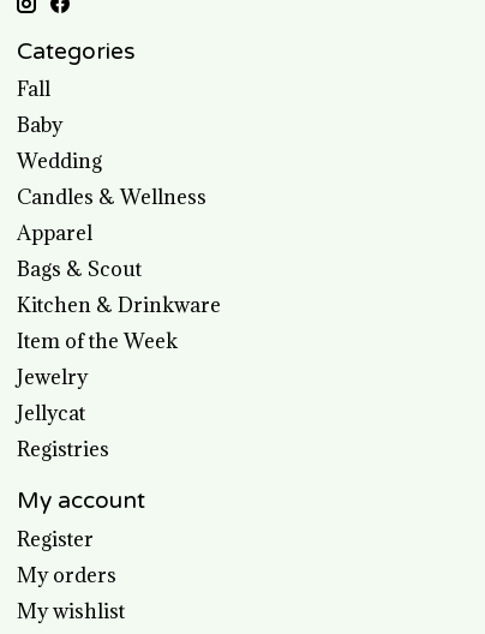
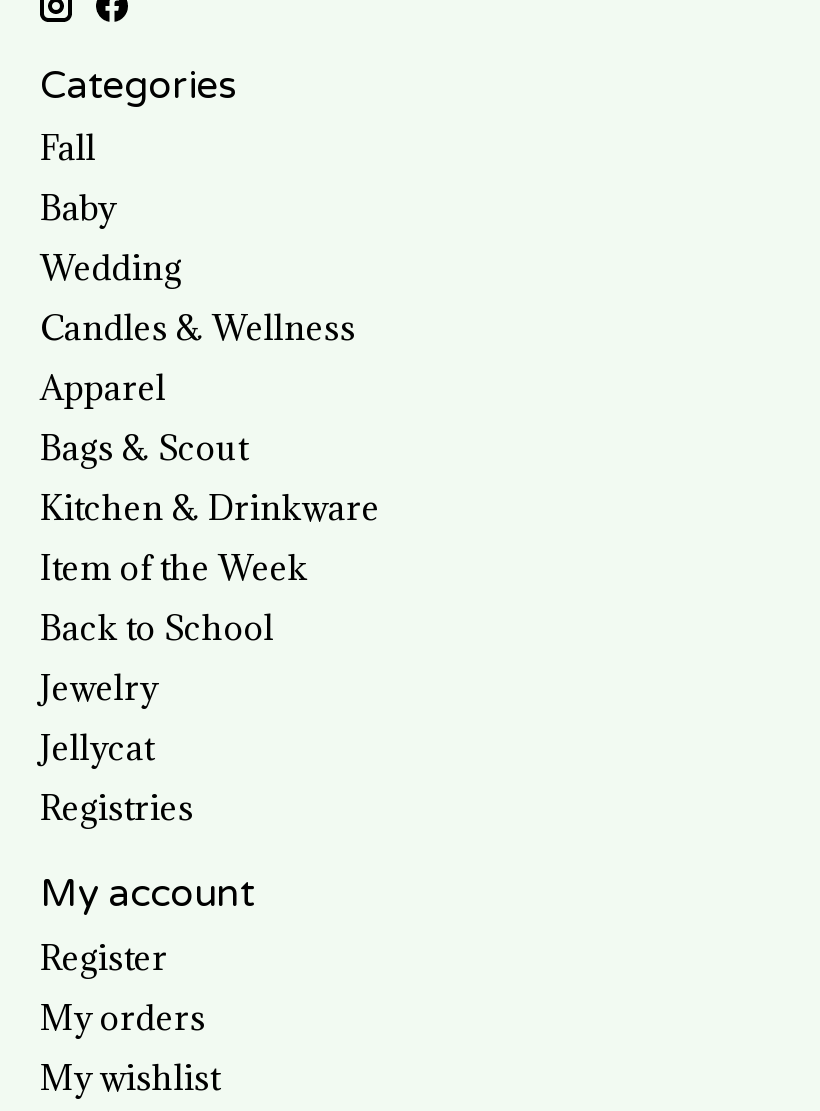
none -> [40,606,274,650] Back to School

